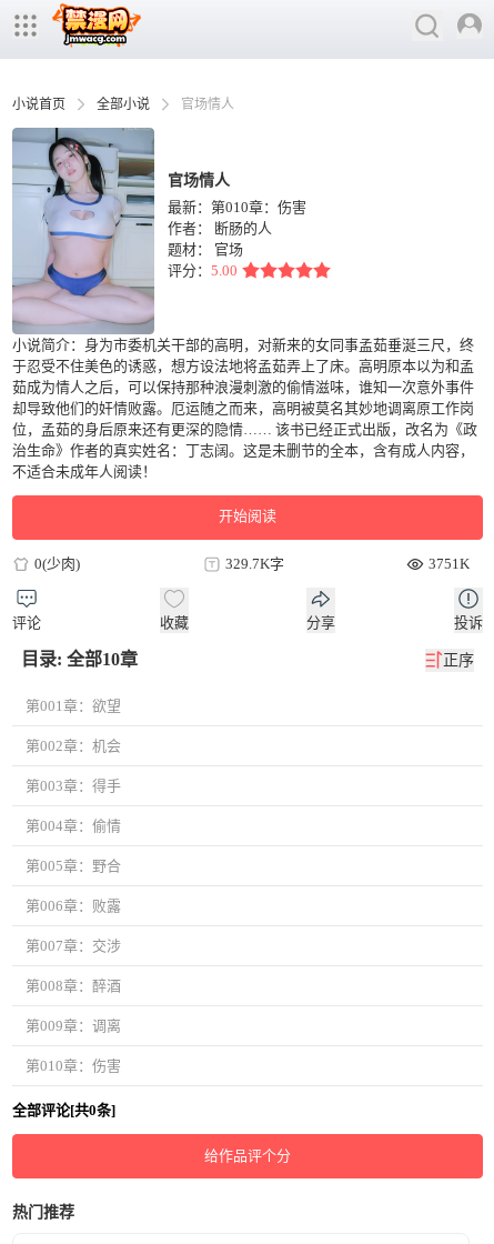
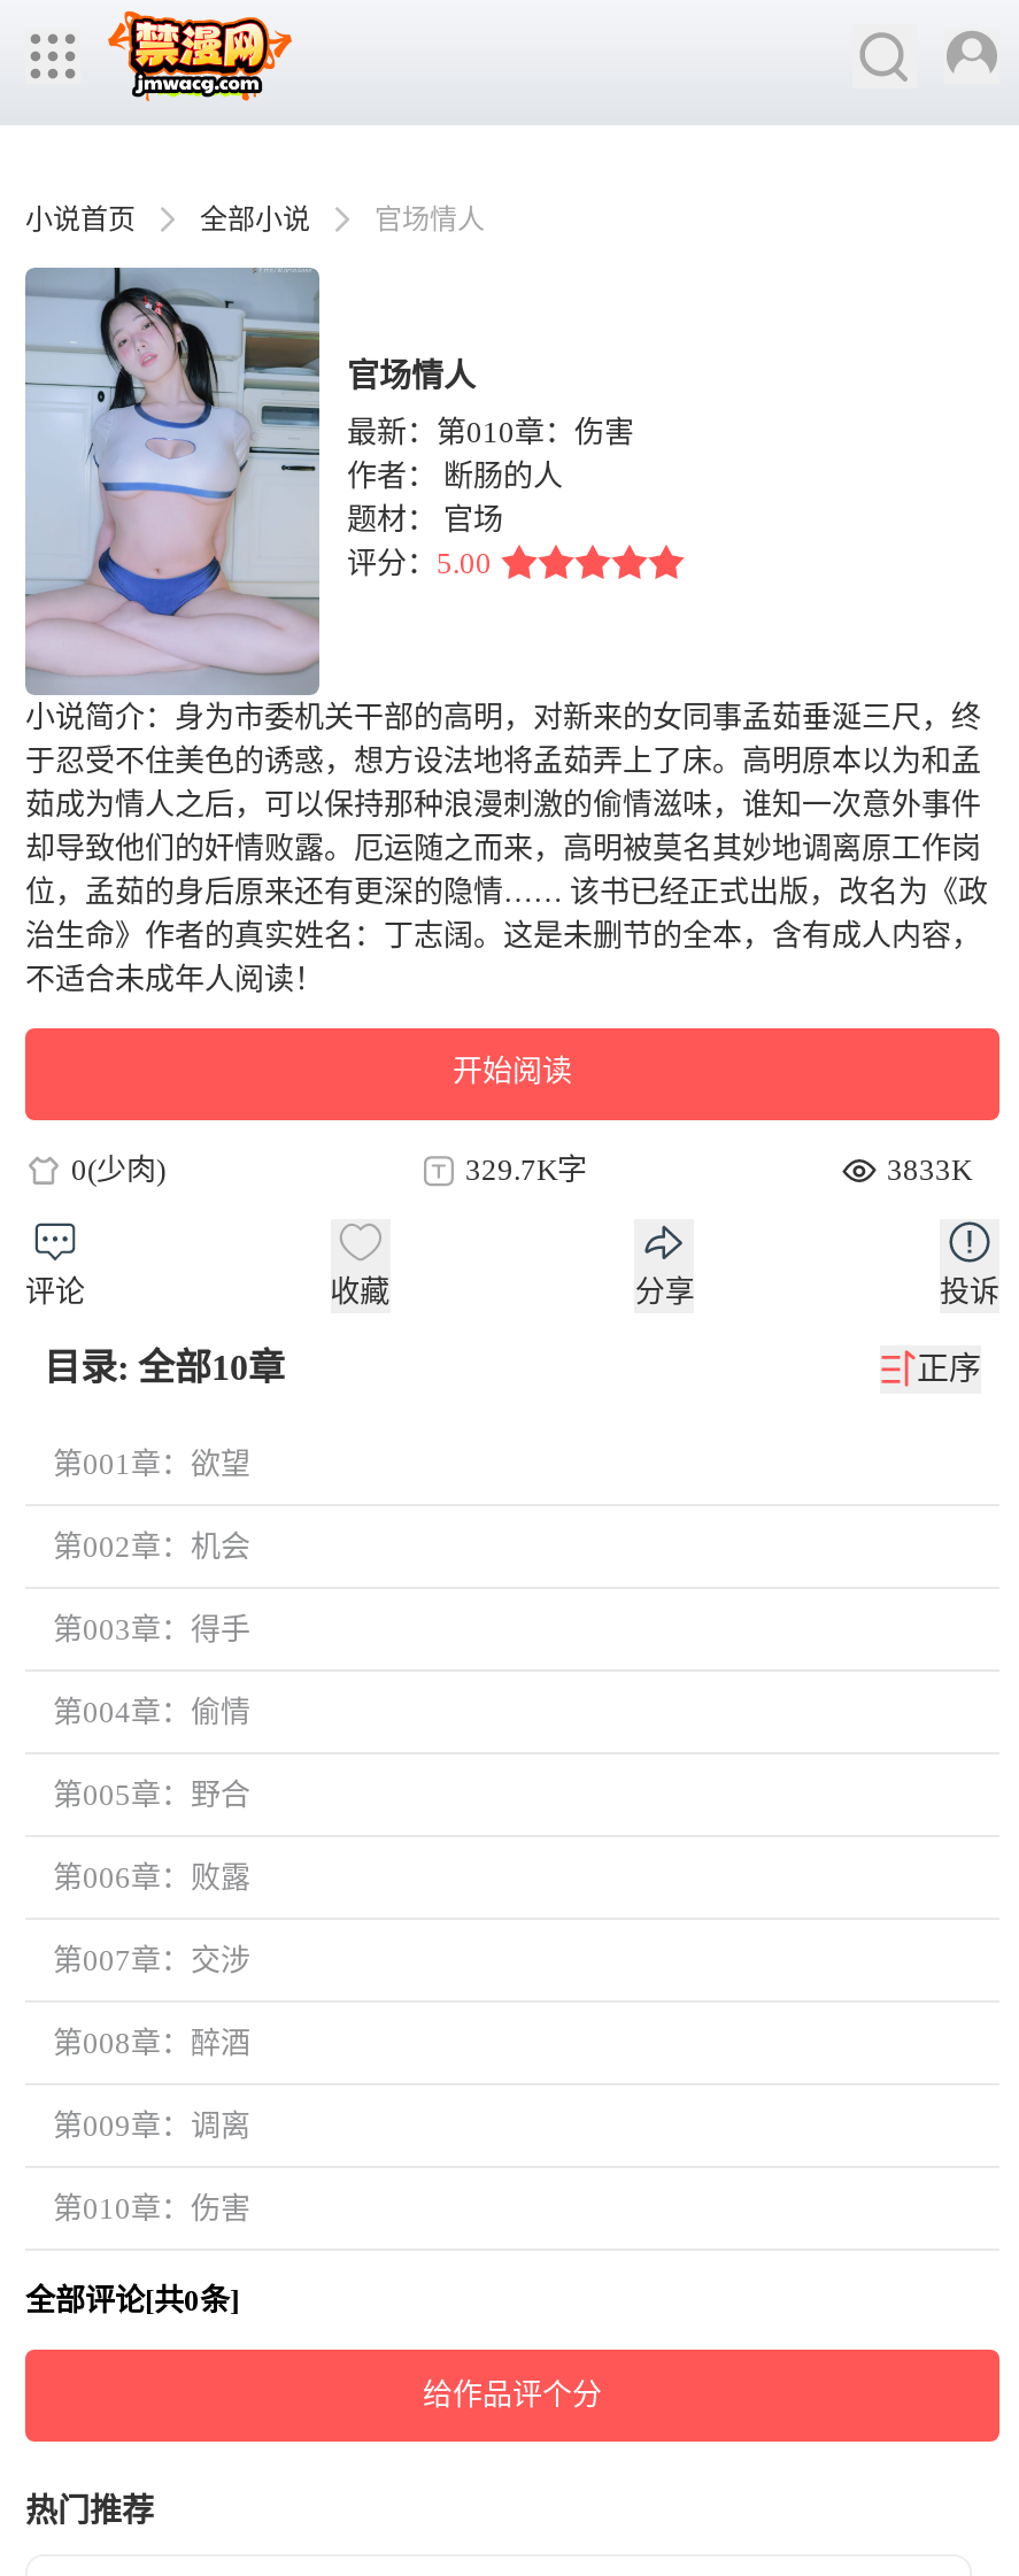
[429,556,470,572] 3751K -> [887,1153,972,1187] 3833K

